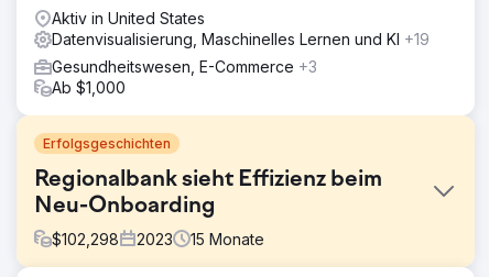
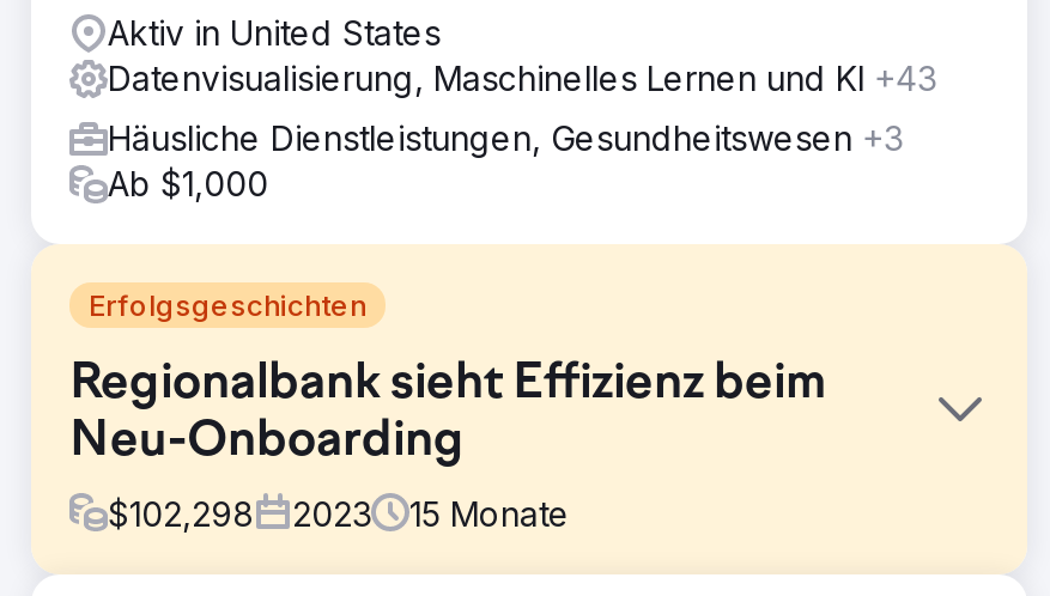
[52,29,430,48] Datenvisualisierung, Maschinelles Lernen und KI +19 -> [108,56,936,97] Datenvisualisierung, Maschinelles Lernen und KI +43
[52,57,317,75] Gesundheitswesen, E-Commerce +3 -> [108,116,903,157] Häusliche Dienstleistungen, Gesundheitswesen +3

